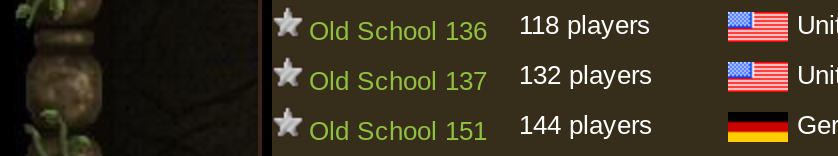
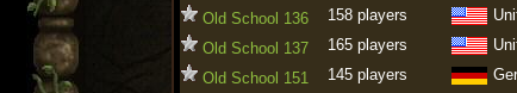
[309,10,651,46] Old School 136 118 players -> [202,6,407,27] Old School 136 158 players
[309,60,653,96] Old School 137 132 players -> [202,36,407,57] Old School 137 165 players
[309,110,653,146] Old School 151 144 players -> [202,66,407,87] Old School 151 145 players

